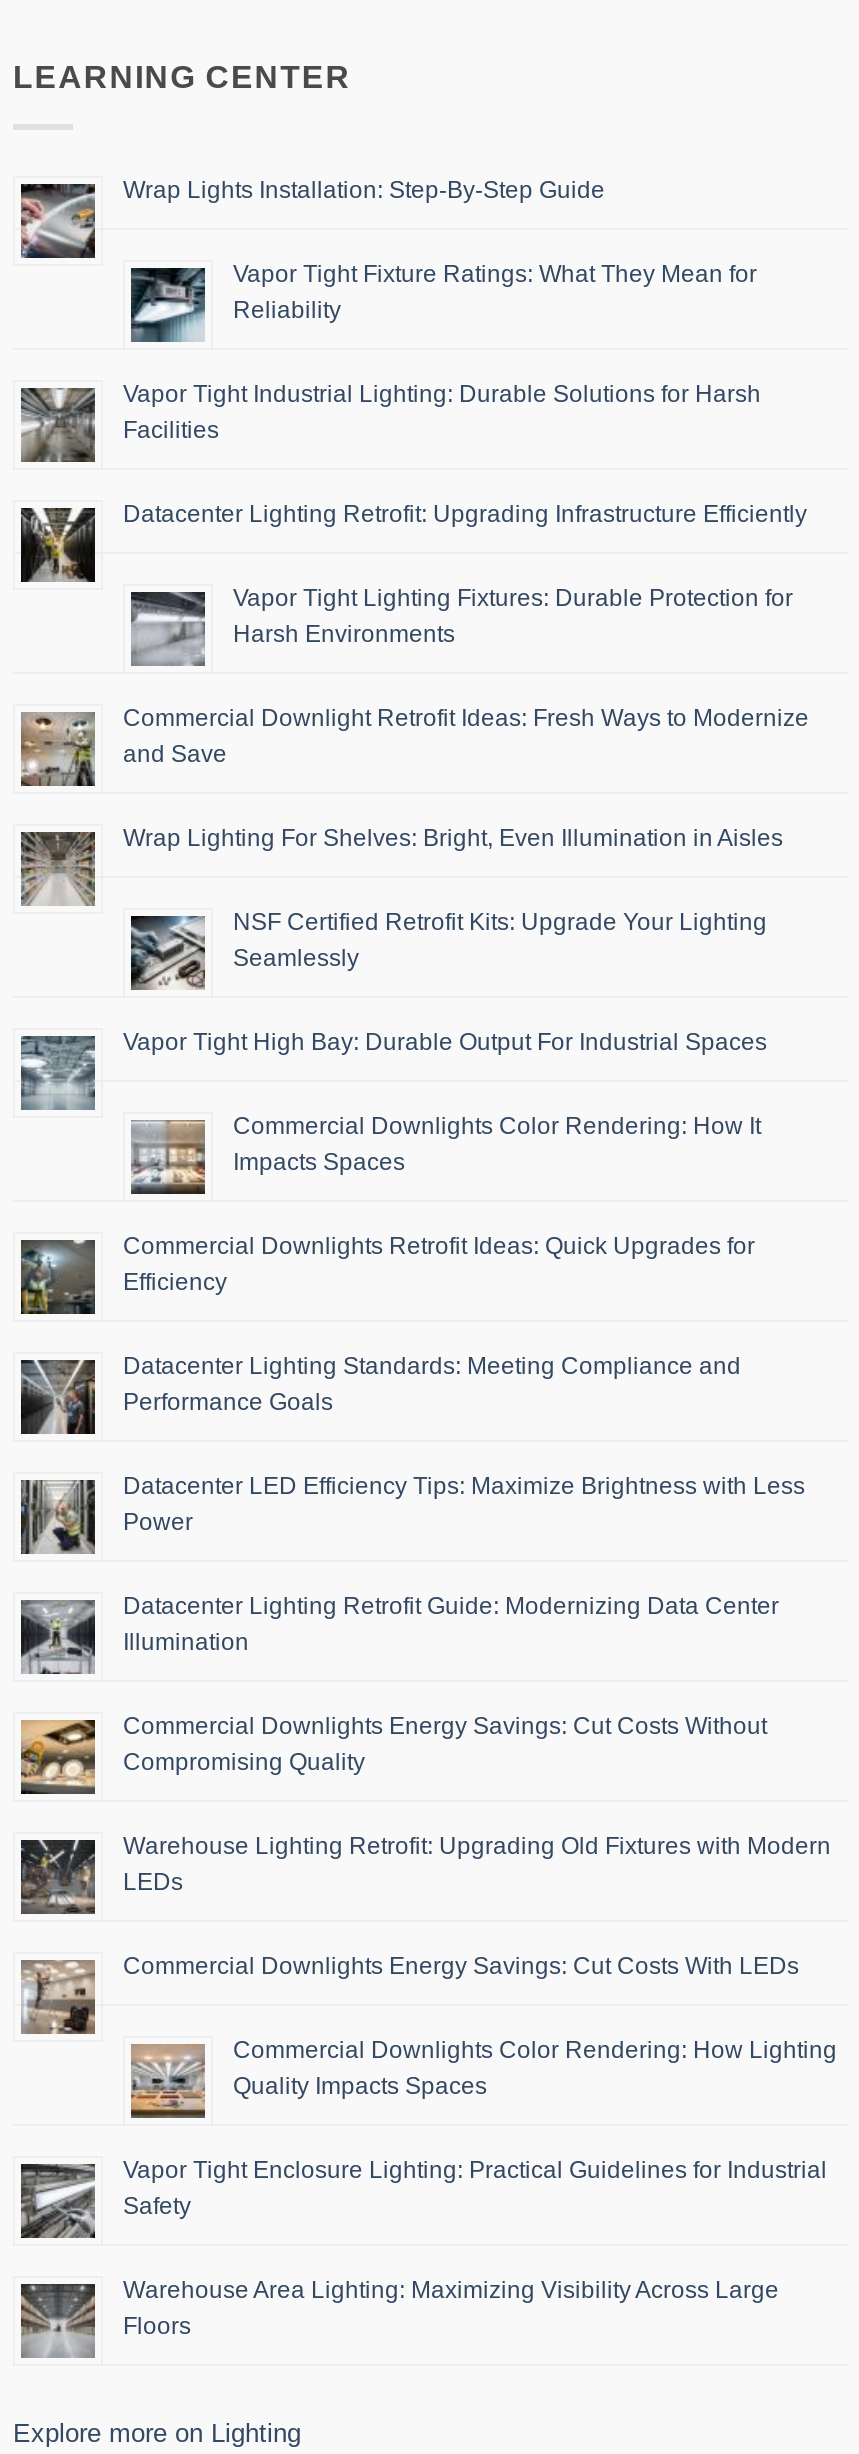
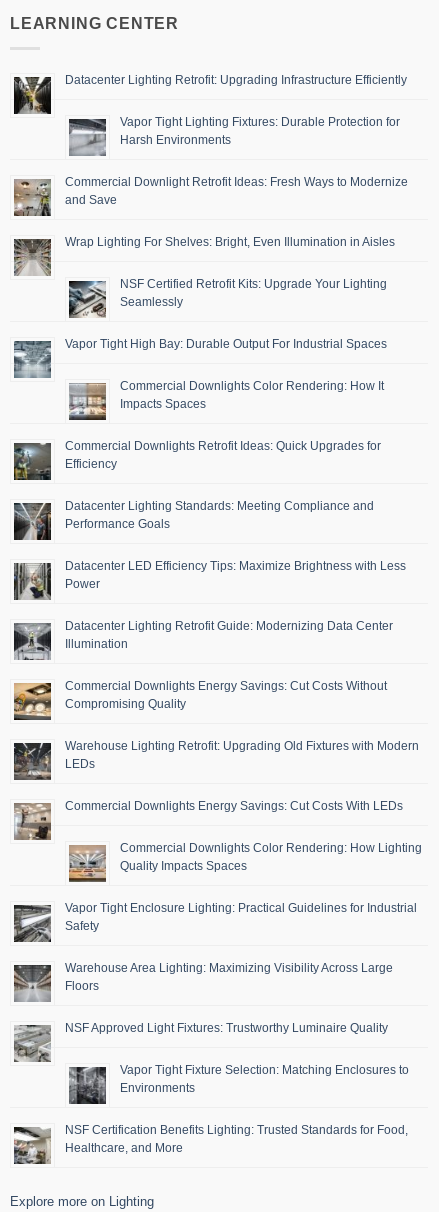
[19,176,761,444] [image] | Wrap Lights Installation: Step-By-Step Guide | Vapor Tight Fixture Ratings: What They Mean for | Reliability | Vapor Tight Industrial Lighting: Durable Solutions for Harsh | Facilities -> none
[131,266,205,342] [image] -> none
[19,388,95,462] [image] -> none
moved [19,500,837,2340] -> [13,73,422,993]: [image] | Datacenter Lighting Retrofit: Upgrading Infrastructure Efficiently | Vapor Tight Lighting Fixtures: Durable Protection for | ... | Warehouse Area Lighting: Maximizing Visibility Across Large | Floors
none -> [13,1021,409,1155] [image] | NSF Approved Light Fixtures: Trustworthy Luminaire Quality | Vapor Tight Fixture Selection: Matching Enclosures to | Environments | NSF Certification Benefits Lighting: Trusted Standards for Food, | Healthcare, and More
none -> [13,1126,51,1164] [image]
none -> [68,1066,107,1105] [image]

